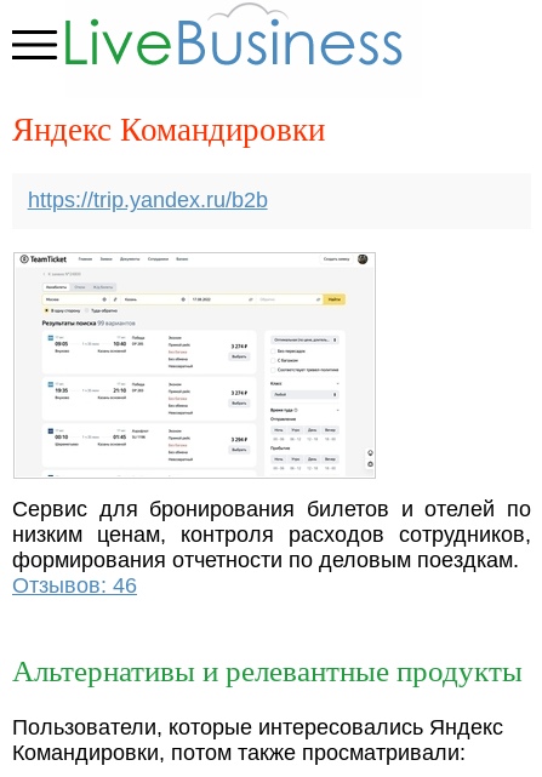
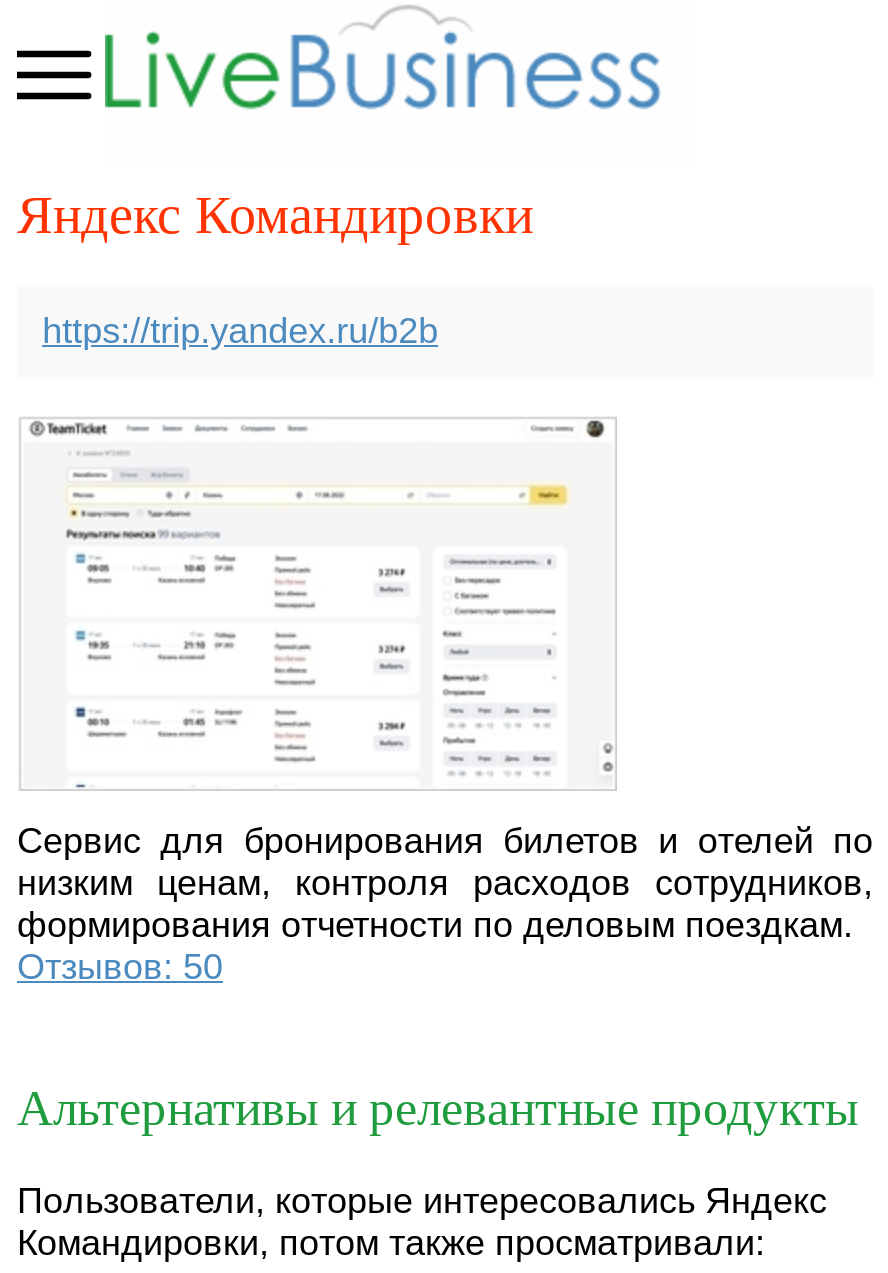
[12,573,137,598] Отзывов: 46 -> [17,947,223,987] Отзывов: 50

